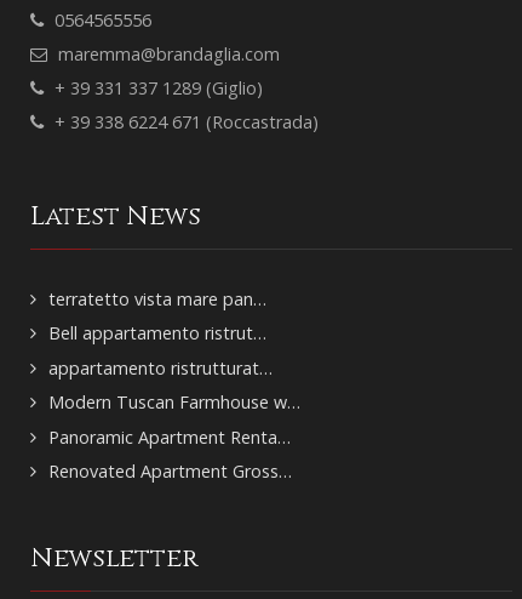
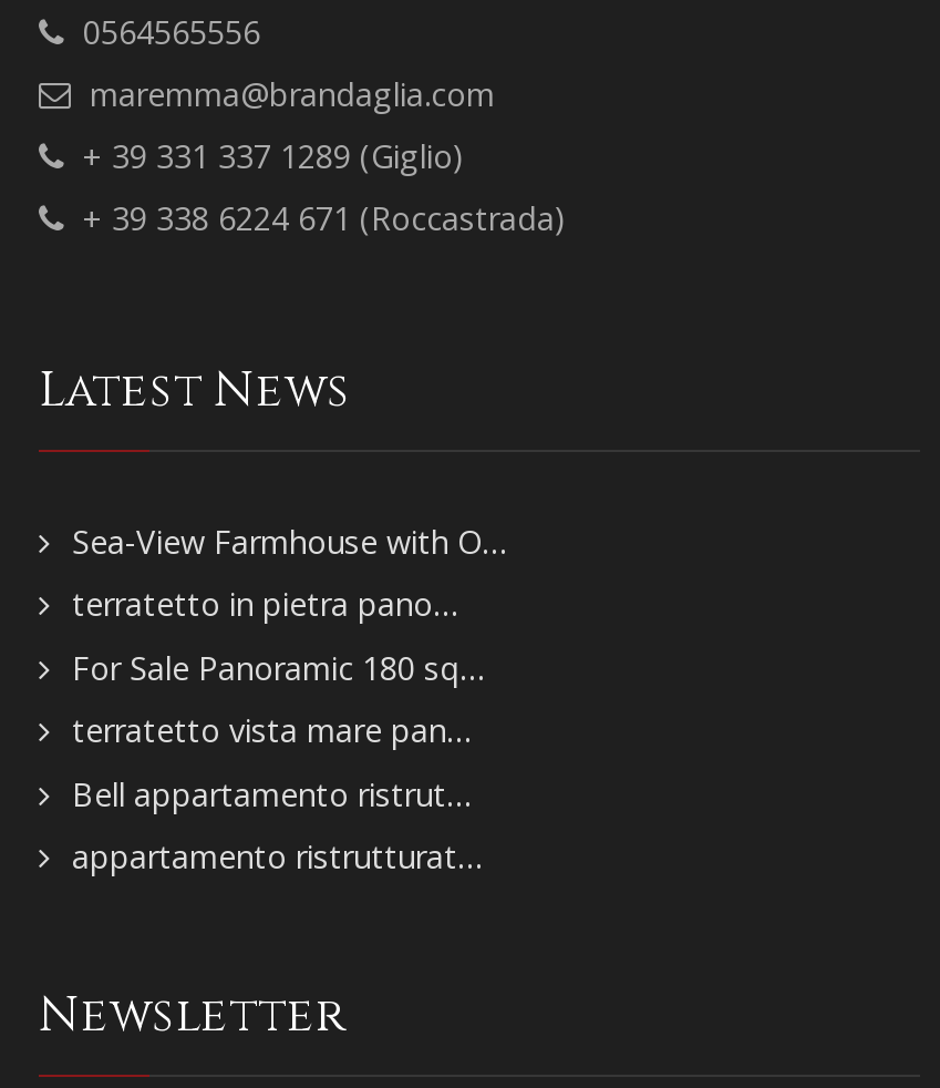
none -> [72,520,506,688] Sea-View Farmhouse with O… | terratetto in pietra pano… | For Sale Panoramic 180 sq…
moved [48,287,273,379] -> [72,710,482,878]: terratetto vista mare pan… | Bell appartamento ristrut… | appartamento ristrutturat…
[48,391,300,483] Modern Tuscan Farmhouse w… | Panoramic Apartment Renta… | Renovated Apartment Gross… -> none

